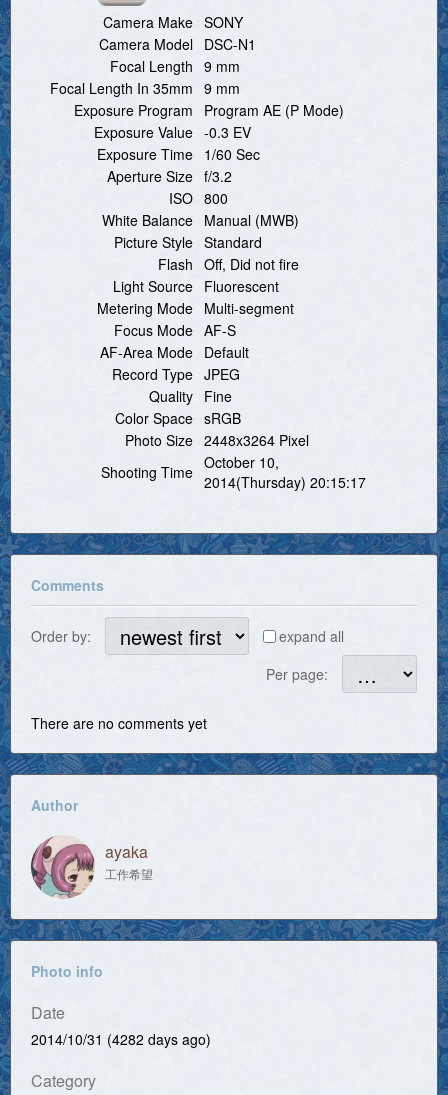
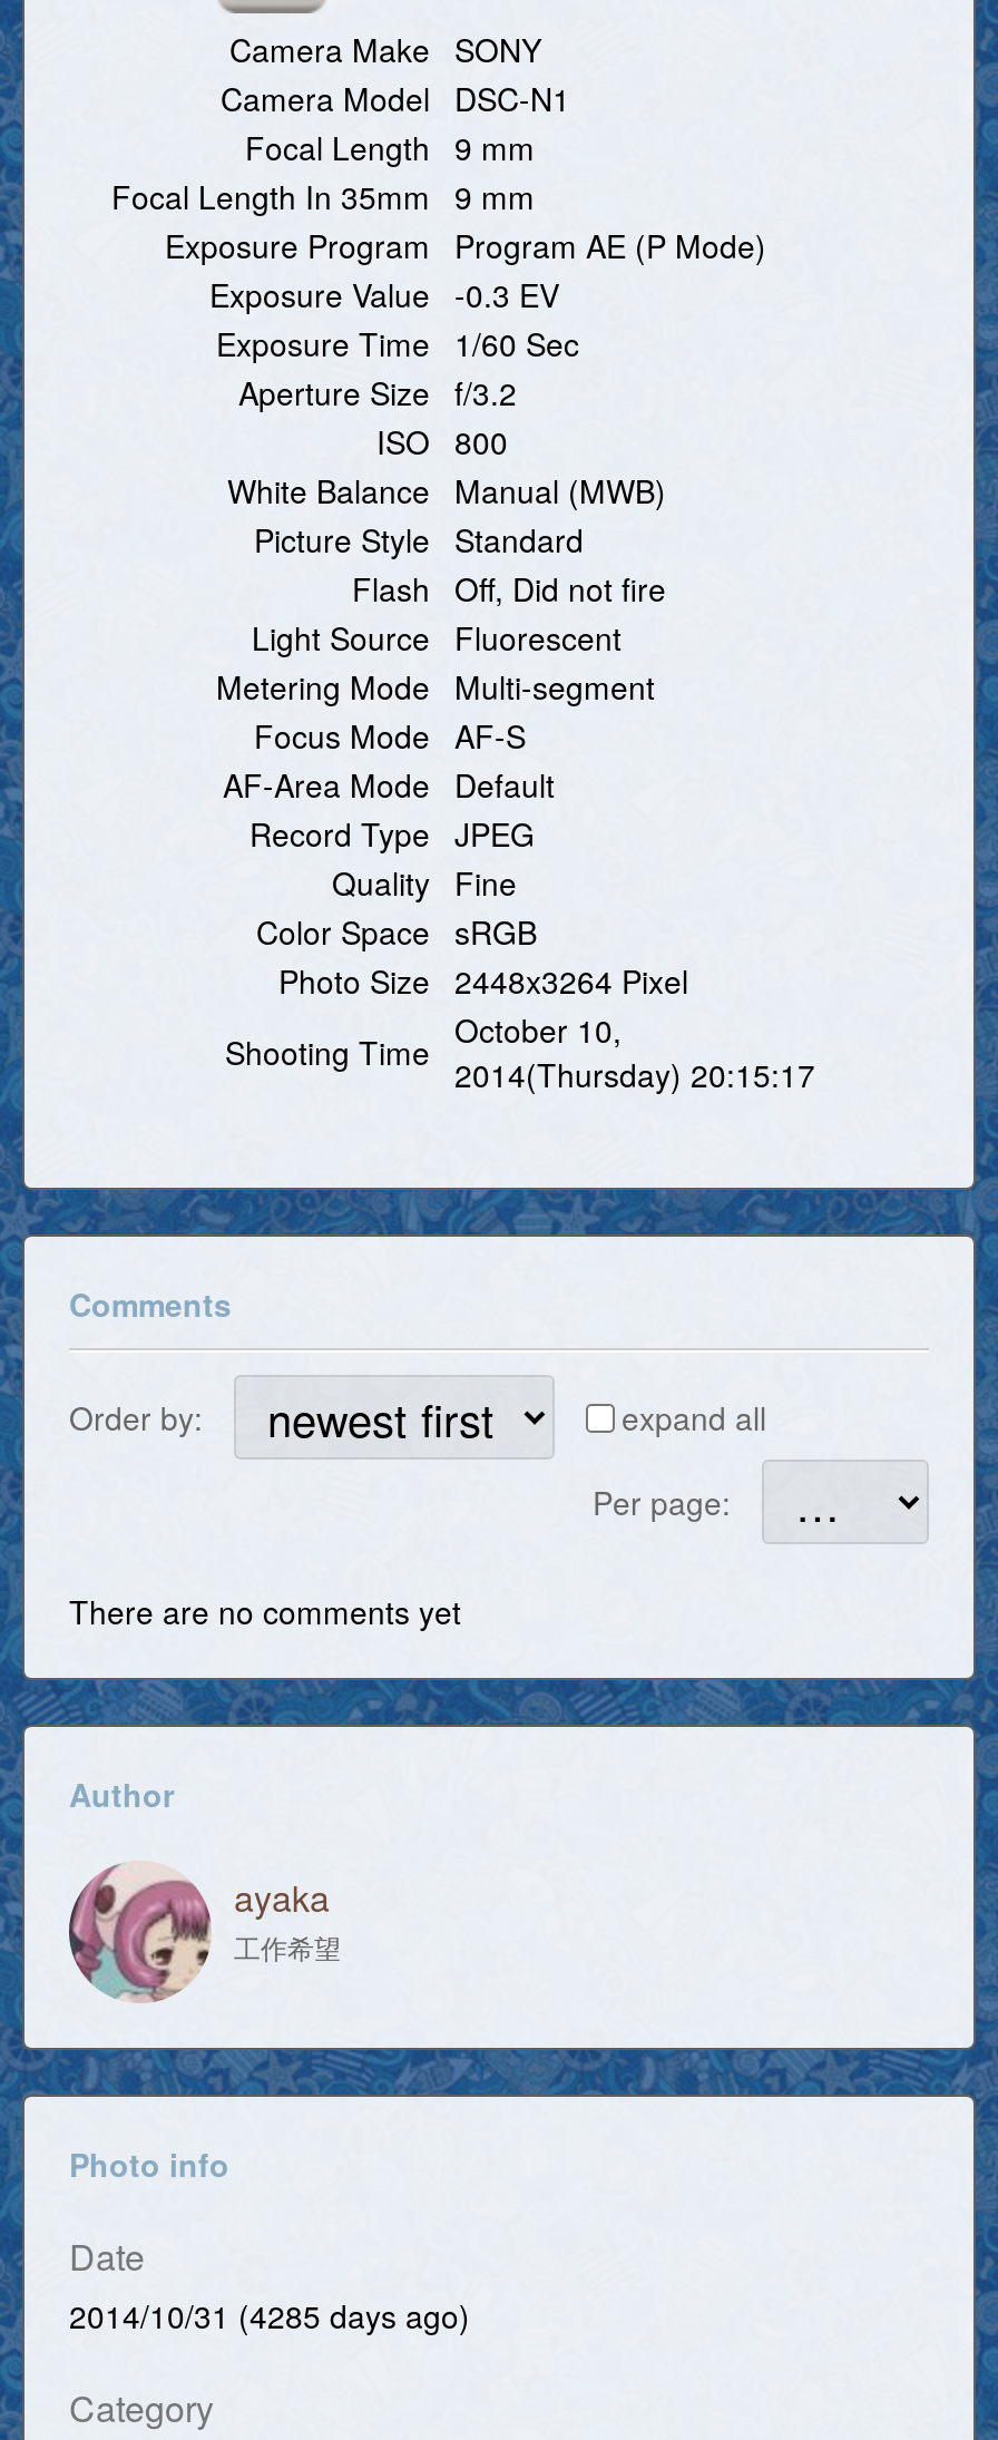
[31,1029,211,1049] 2014/10/31 (4282 days ago) -> [69,2293,470,2337] 2014/10/31 (4285 days ago)

